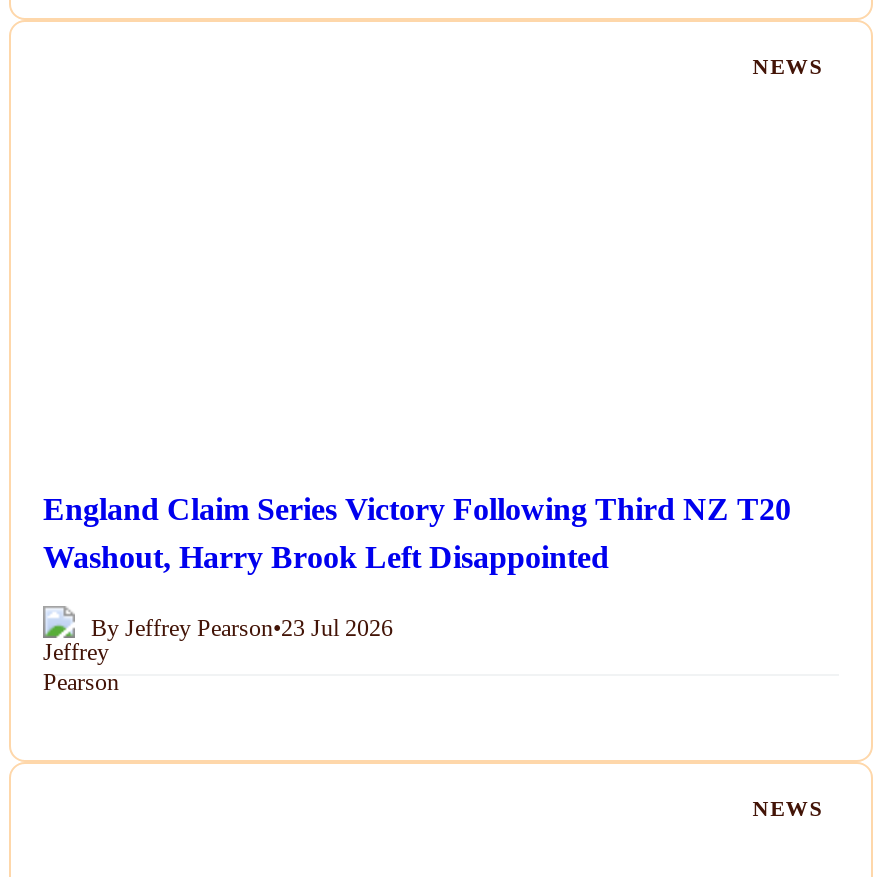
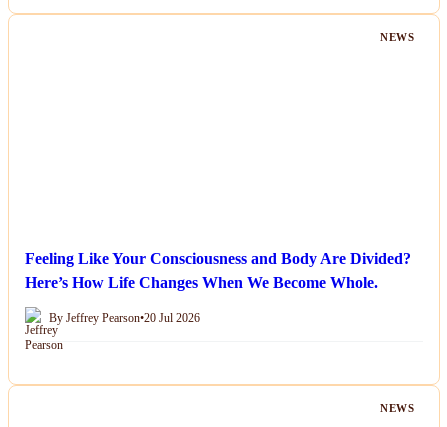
[43,492,791,574] England Claim Series Victory Following Third NZ T20 | Washout, Harry Brook Left Disappointed -> [25,250,411,291] Feeling Like Your Consciousness and Body Are Divided? | Here’s How Life Changes When We Become Whole.
[91,615,393,643] By Jeffrey Pearson•23 Jul 2026 -> [49,311,200,325] By Jeffrey Pearson•20 Jul 2026

